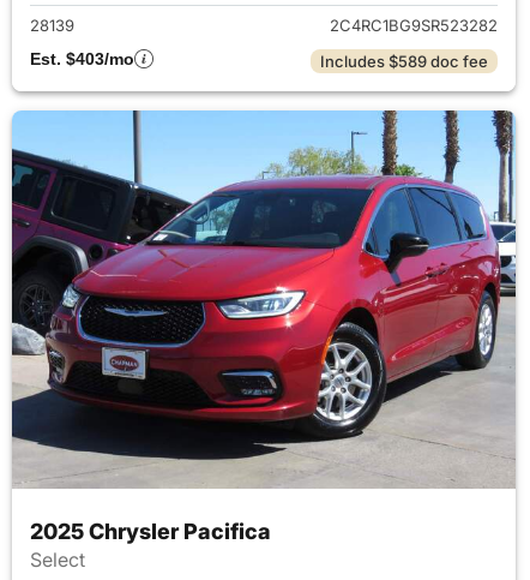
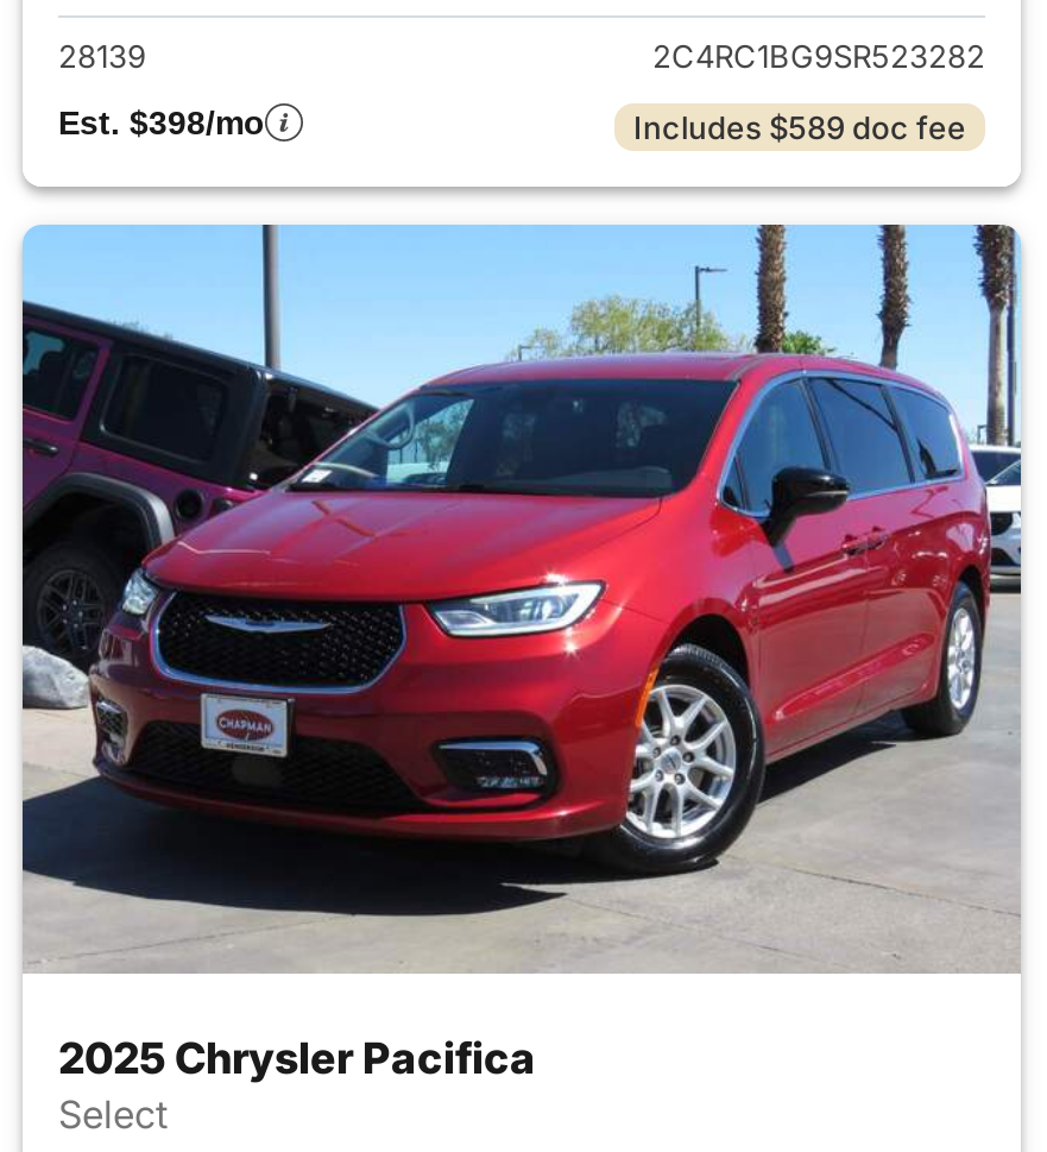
[30,49,134,68] Est. $403/mo -> [58,102,265,141] Est. $398/mo

